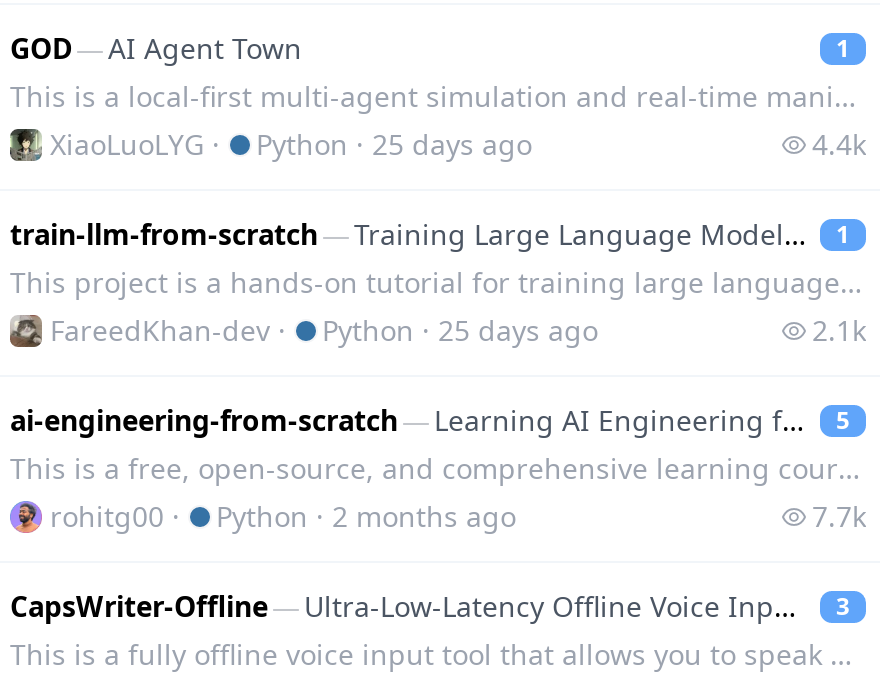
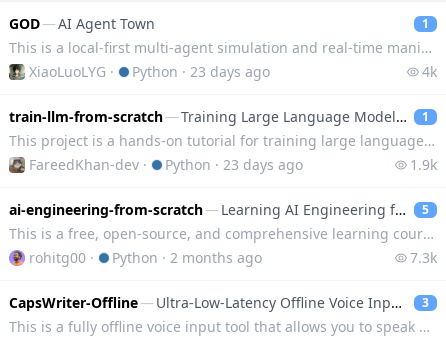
[256,125,866,163] Python · 25 days ago | 4.4k -> [132,62,437,81] Python · 23 days ago | 4k
[322,311,866,349] Python · 25 days ago | 2.1k -> [165,155,437,174] Python · 23 days ago | 1.9k
[812,497,866,535] 7.7k -> [410,248,437,267] 7.3k

